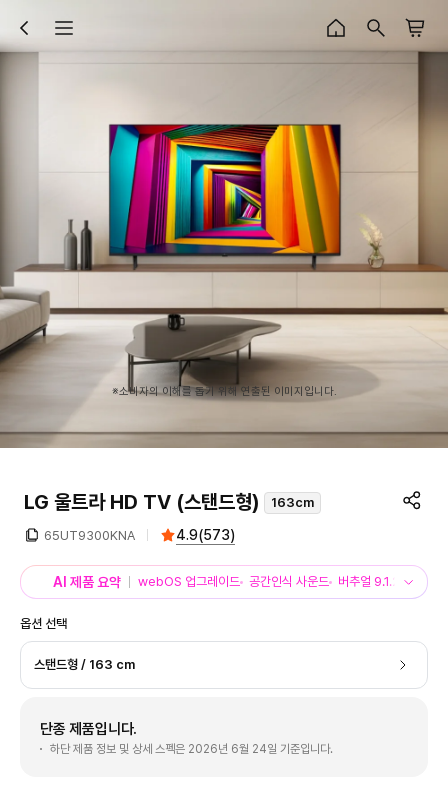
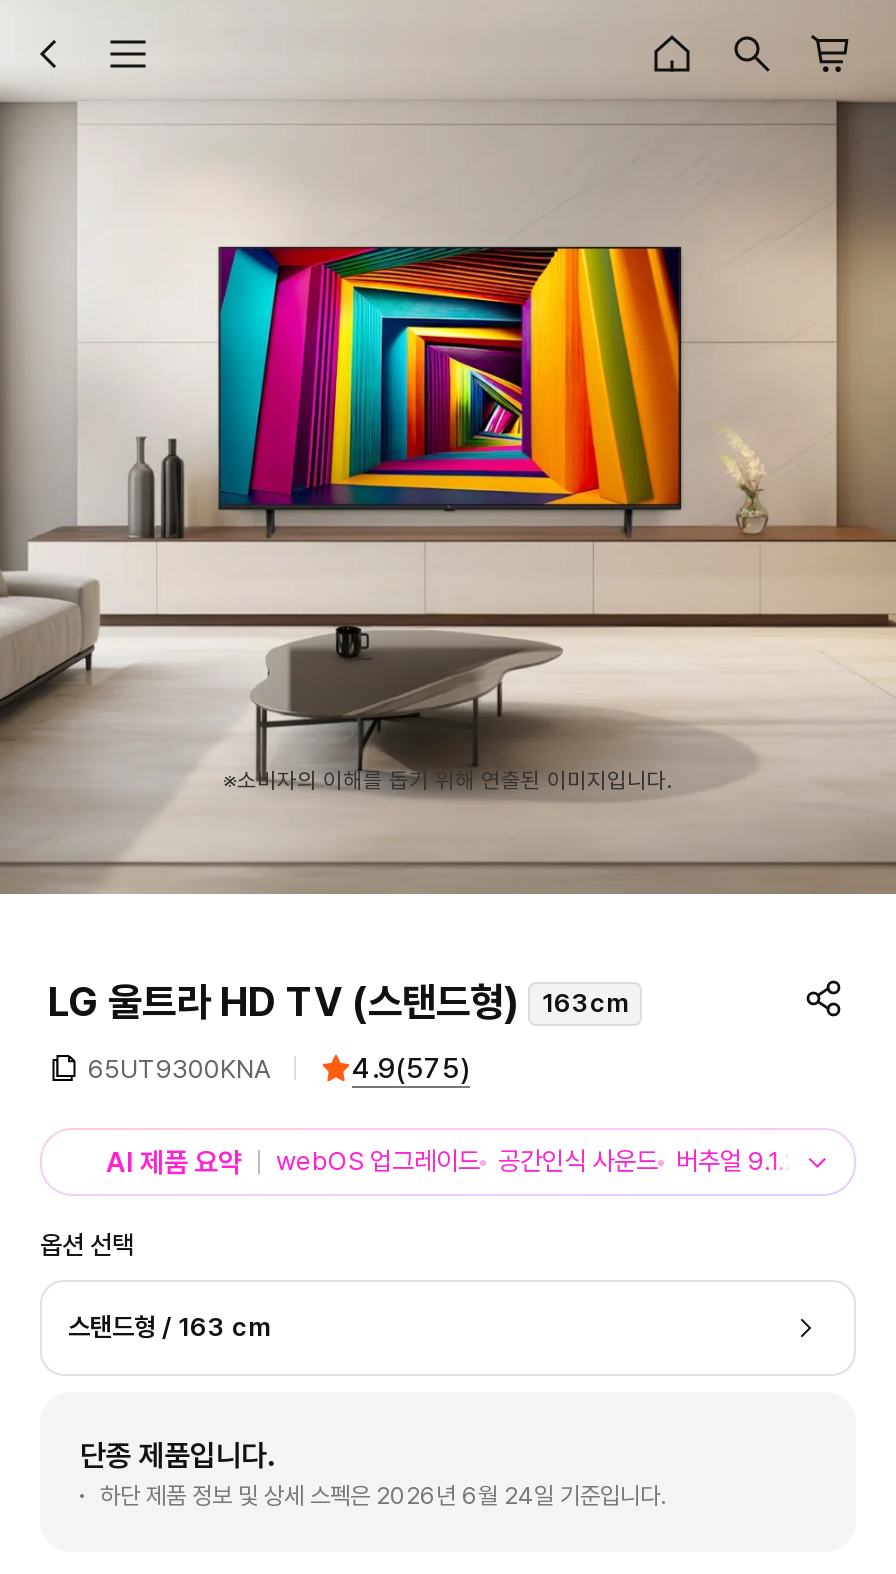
[176,527,235,543] 4.9(573) -> [352,1052,470,1084] 4.9(575)

